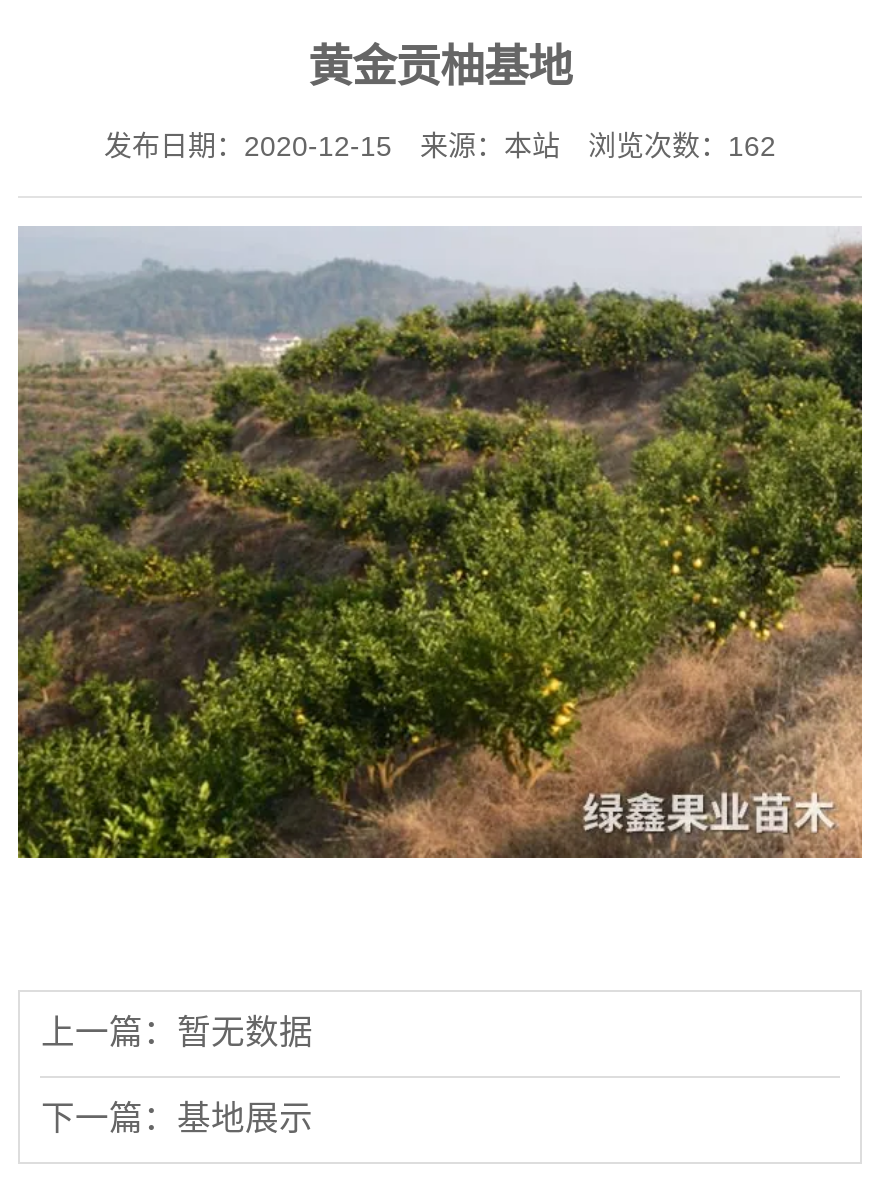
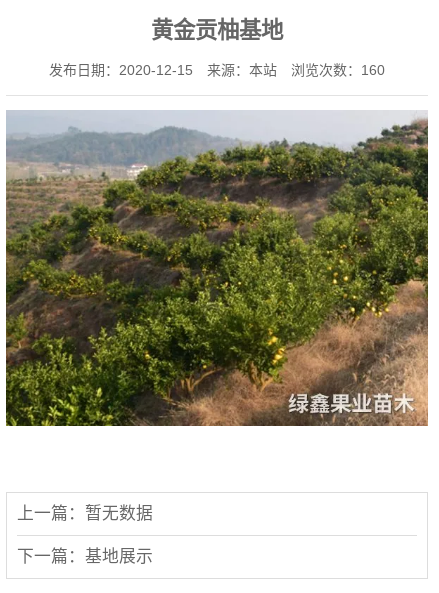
[104,130,776,162] 发布日期：2020-12-15 来源：本站 浏览次数：162 -> [49,62,385,78] 发布日期：2020-12-15 来源：本站 浏览次数：160

